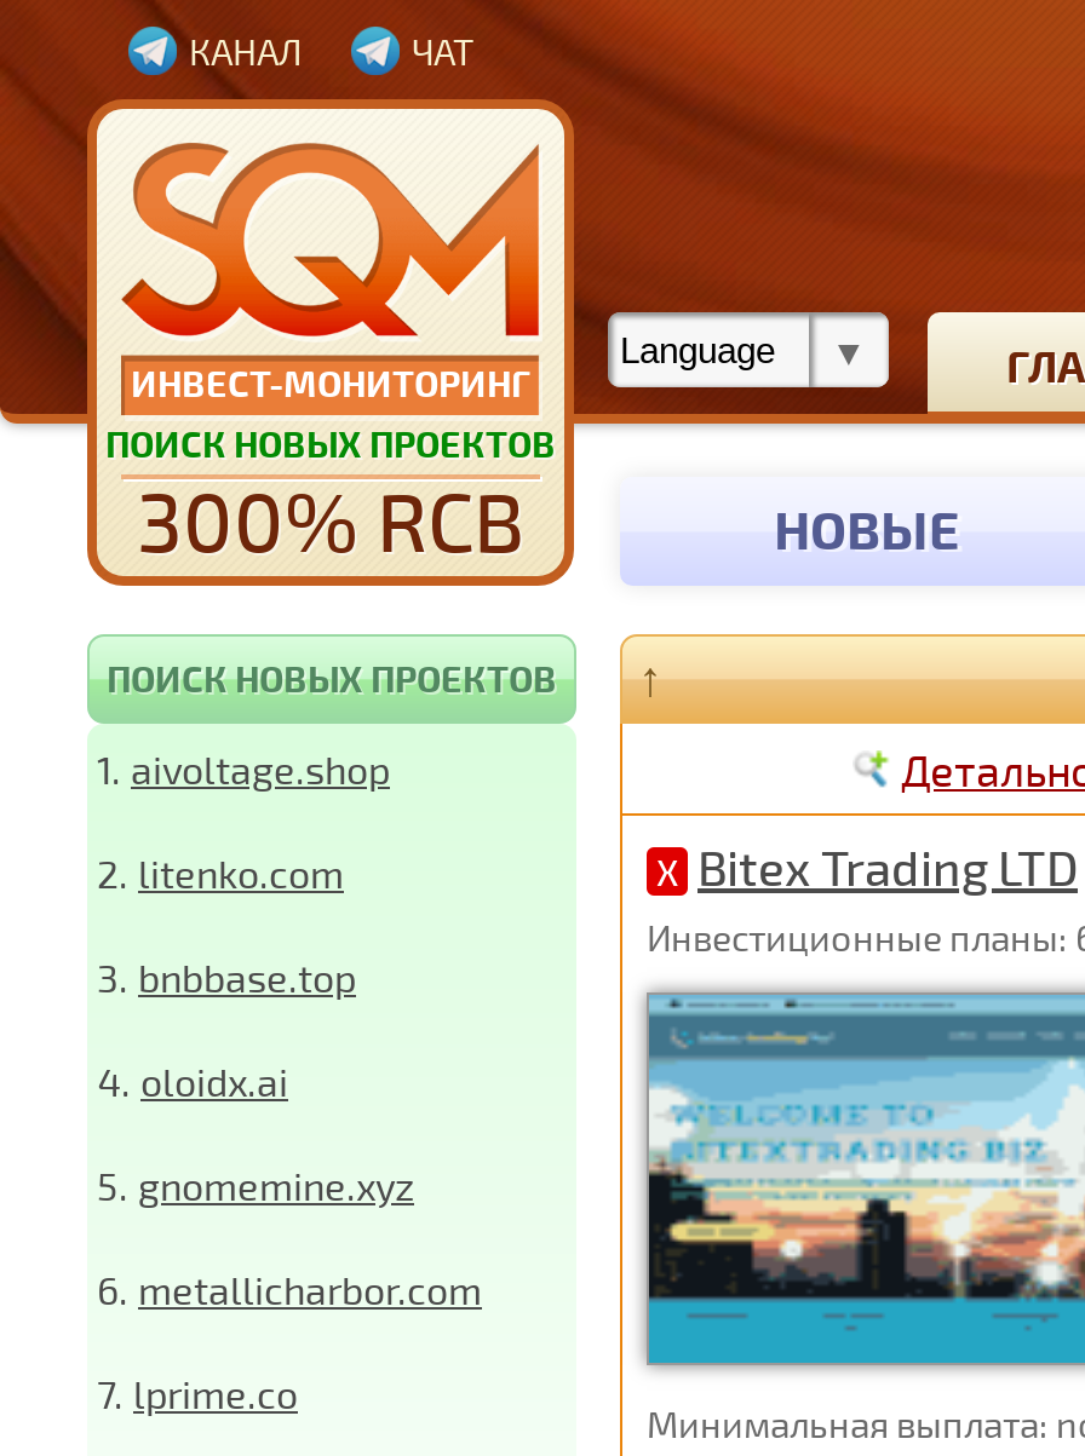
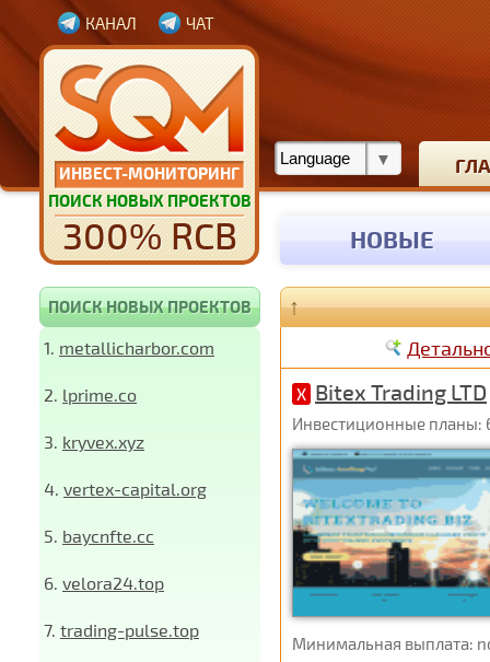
[97,746,390,792] 1. aivoltage.shop -> [44,337,214,358] 1. metallicharbor.com
[97,850,344,896] 2. litenko.com -> [44,384,137,405] 2. lprime.co
[97,954,356,1000] 3. bnbbase.top -> [44,431,144,452] 3. kryvex.xyz
[97,1058,288,1104] 4. oloidx.ai -> [44,478,207,499] 4. vertex-capital.org
[97,1162,414,1208] 5. gnomemine.xyz -> [44,525,154,546] 5. baycnfte.cc
[97,1266,482,1312] 6. metallicharbor.com -> [44,572,164,593] 6. velora24.top
[97,1370,298,1416] 7. lprime.co -> [44,619,199,640] 7. trading-pulse.top

